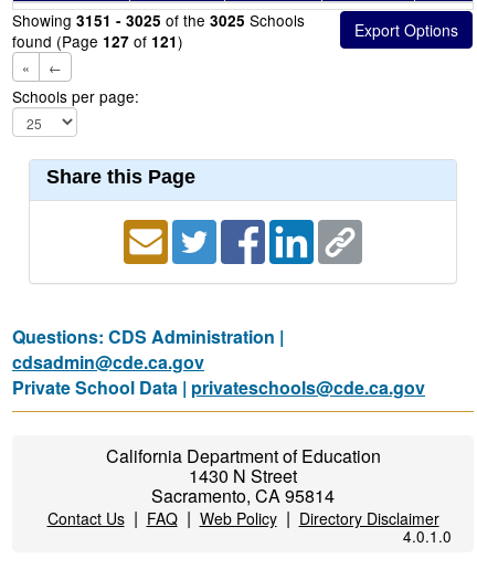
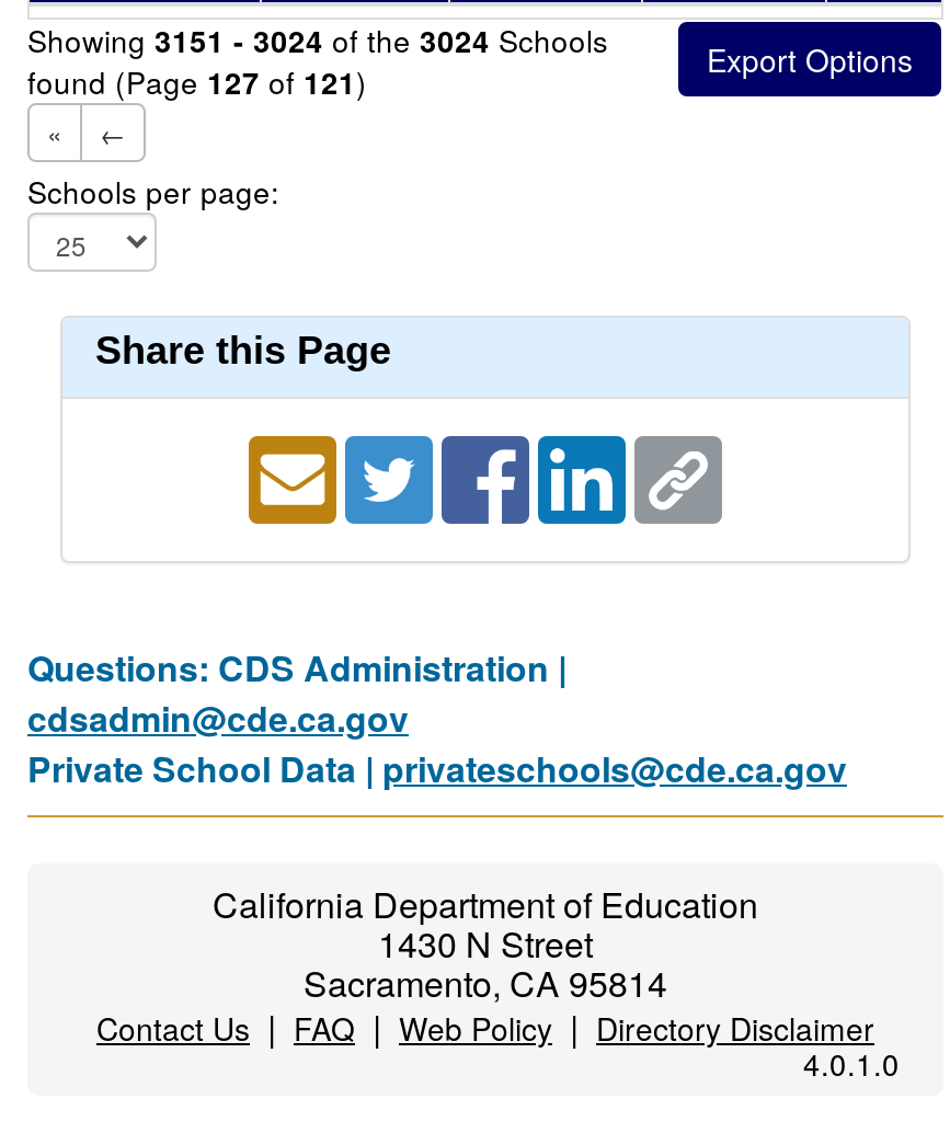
[12,9,305,31] Showing 3151 - 3025 of the 3025 Schools -> [27,18,608,61] Showing 3151 - 3024 of the 3024 Schools

